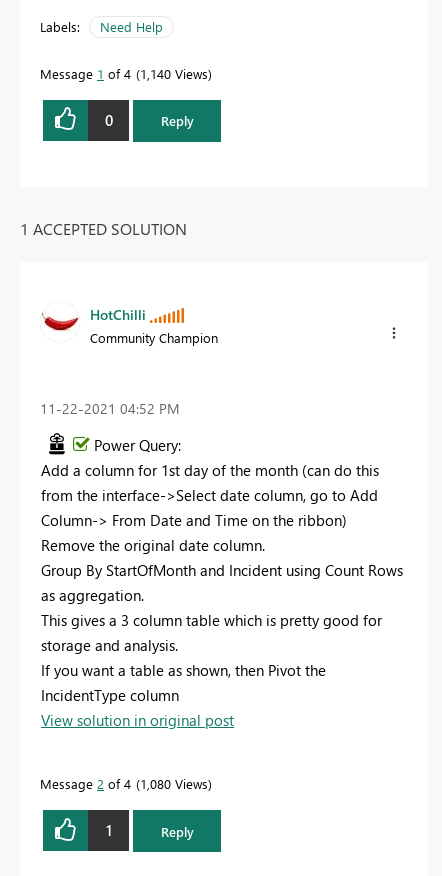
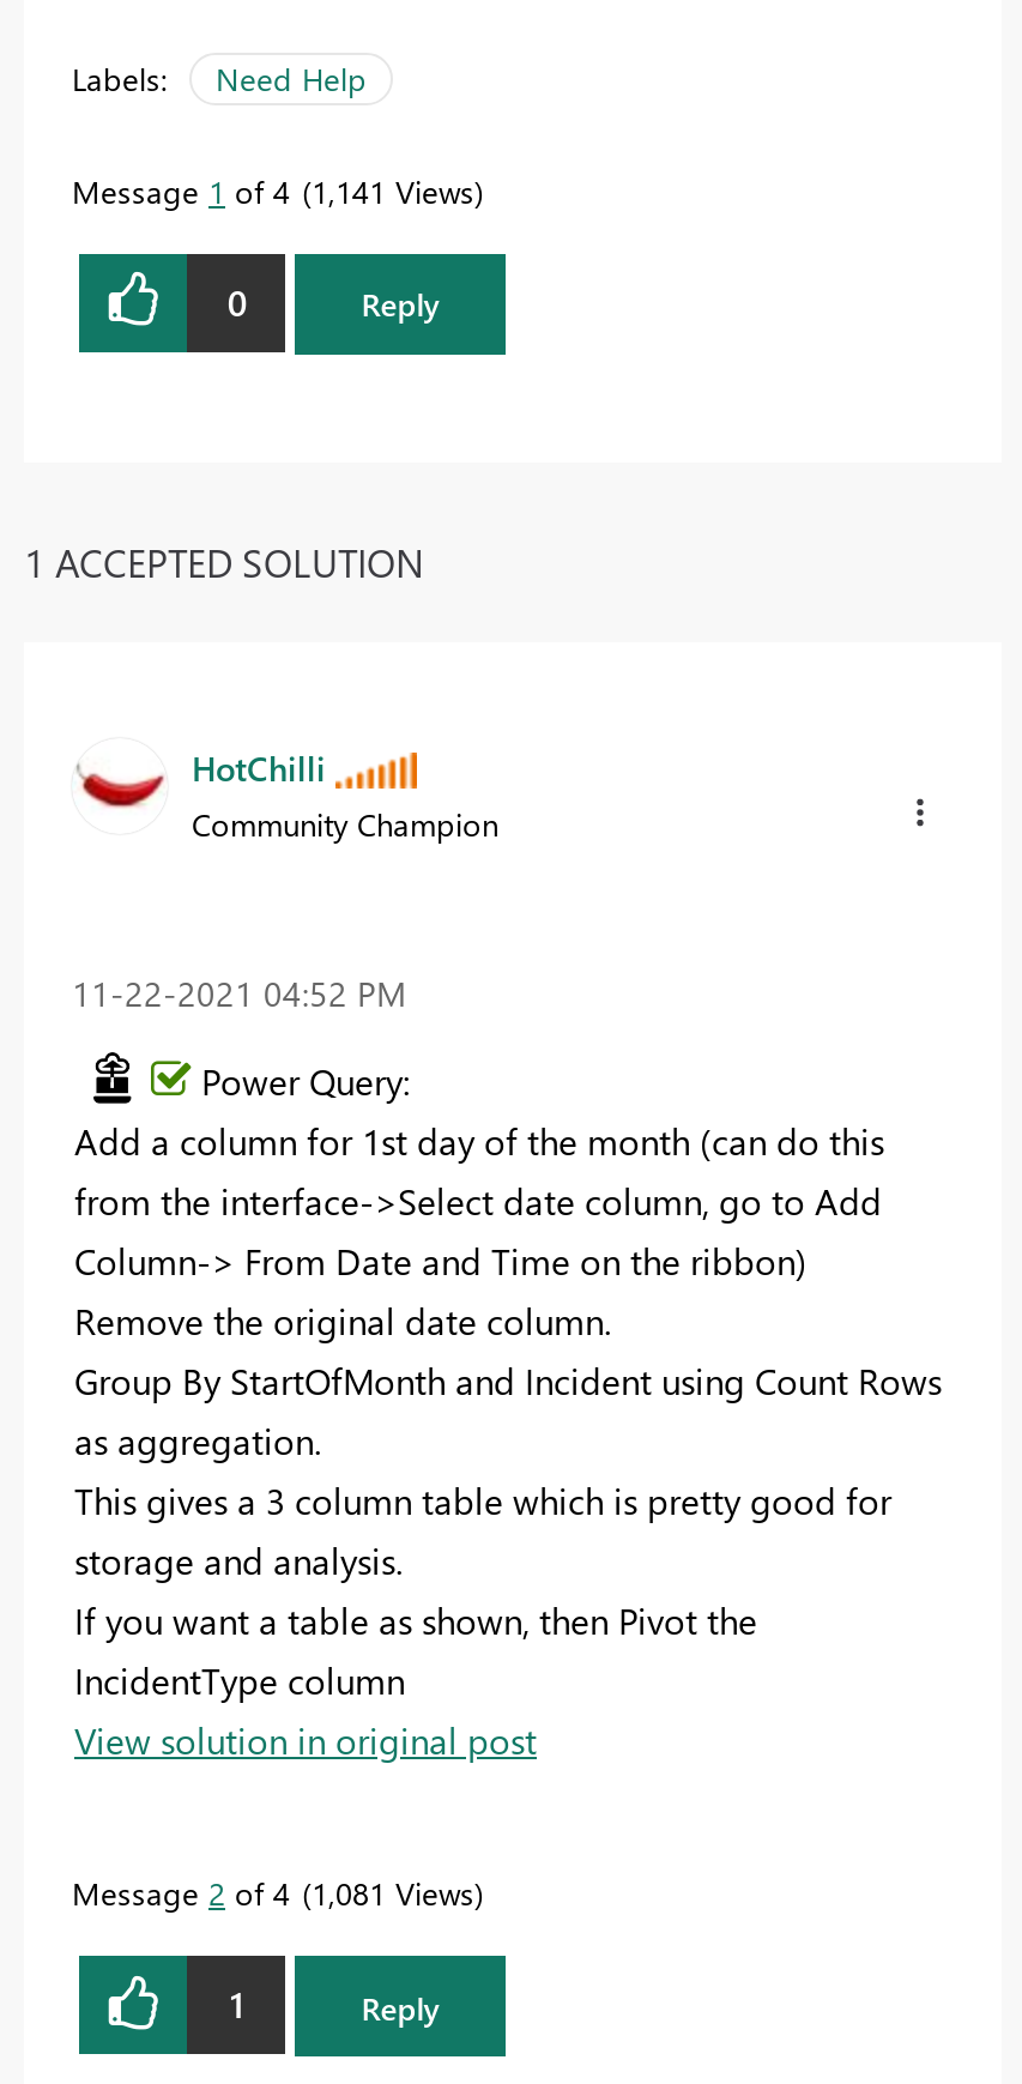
[40,64,208,81] Message 1 of 4 1,140 Views -> [72,169,474,210] Message 1 of 4 1,141 Views
[40,775,208,792] Message 2 of 4 1,080 Views -> [72,1872,474,1913] Message 2 of 4 1,081 Views

